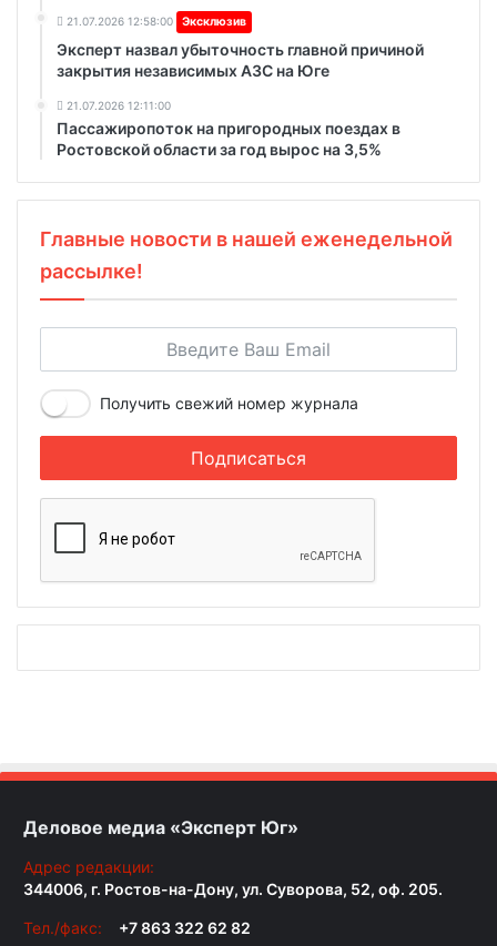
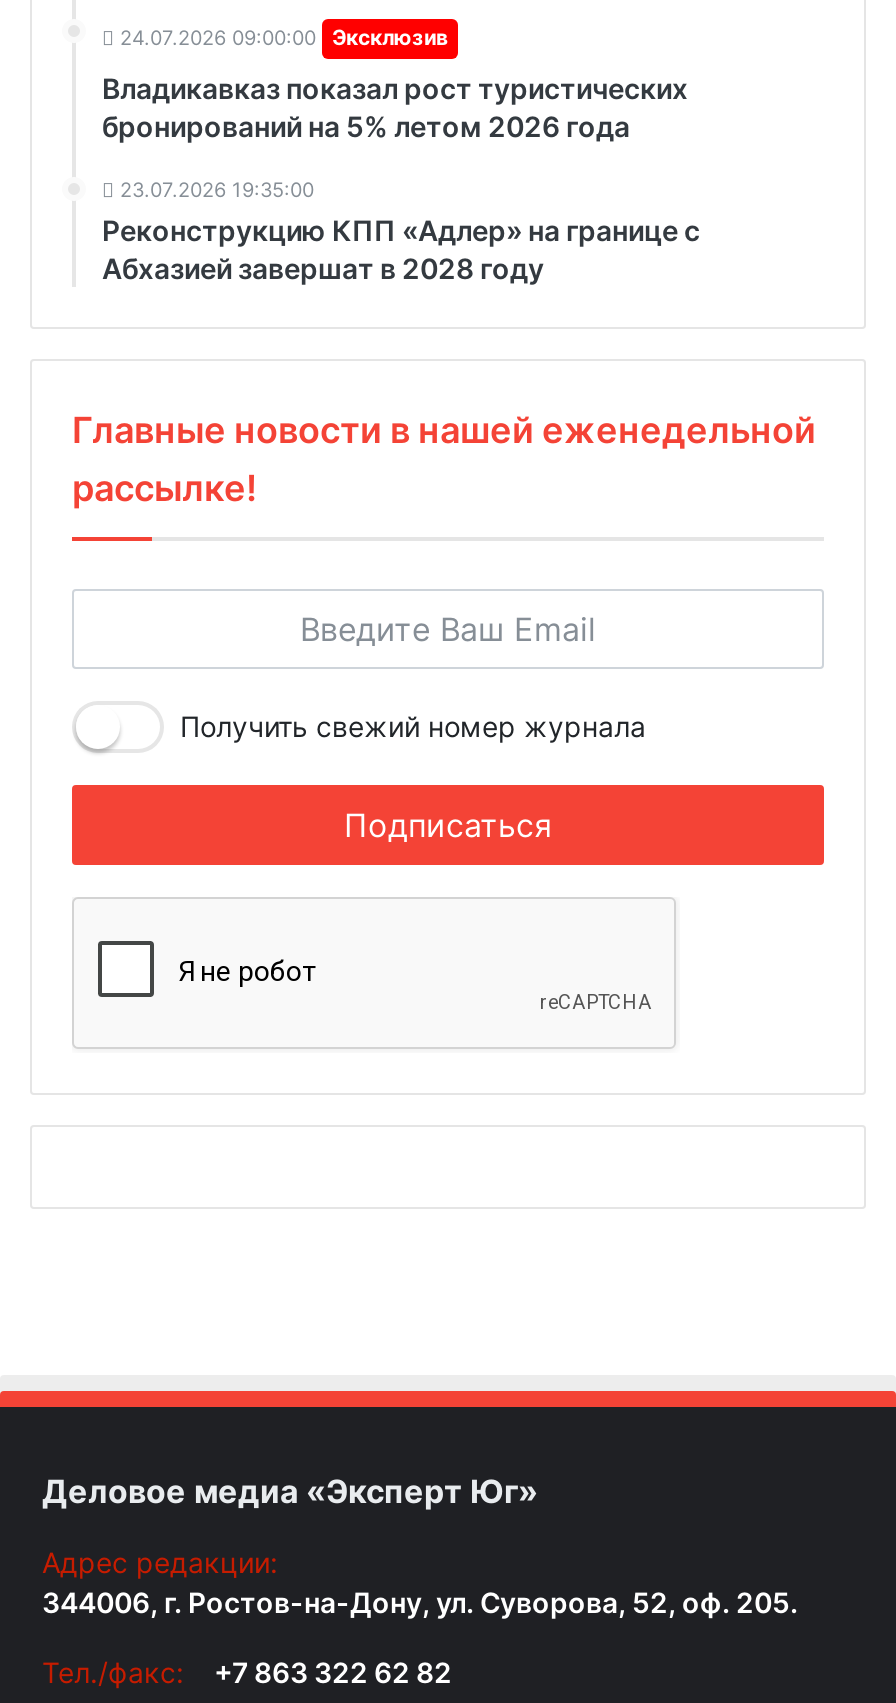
[67,14,246,28] 21.07.2026 12:58:00 Эксклюзив -> [120,24,448,50] 24.07.2026 09:00:00 Эксклюзив
[57,39,424,79] Эксперт назвал убыточность главной причиной | закрытия независимых АЗС на Юге -> [102,70,688,142] Владикавказ показал рост туристических | бронирований на 5% летом 2026 года
[57,98,400,158] 21.07.2026 12:11:00 | Пассажиропоток на пригородных поездах в | Ростовской области за год вырос на 3,5% -> [102,176,700,284] 23.07.2026 19:35:00 | Реконструкцию КПП «Адлер» на границе с | Абхазией завершат в 2028 году

